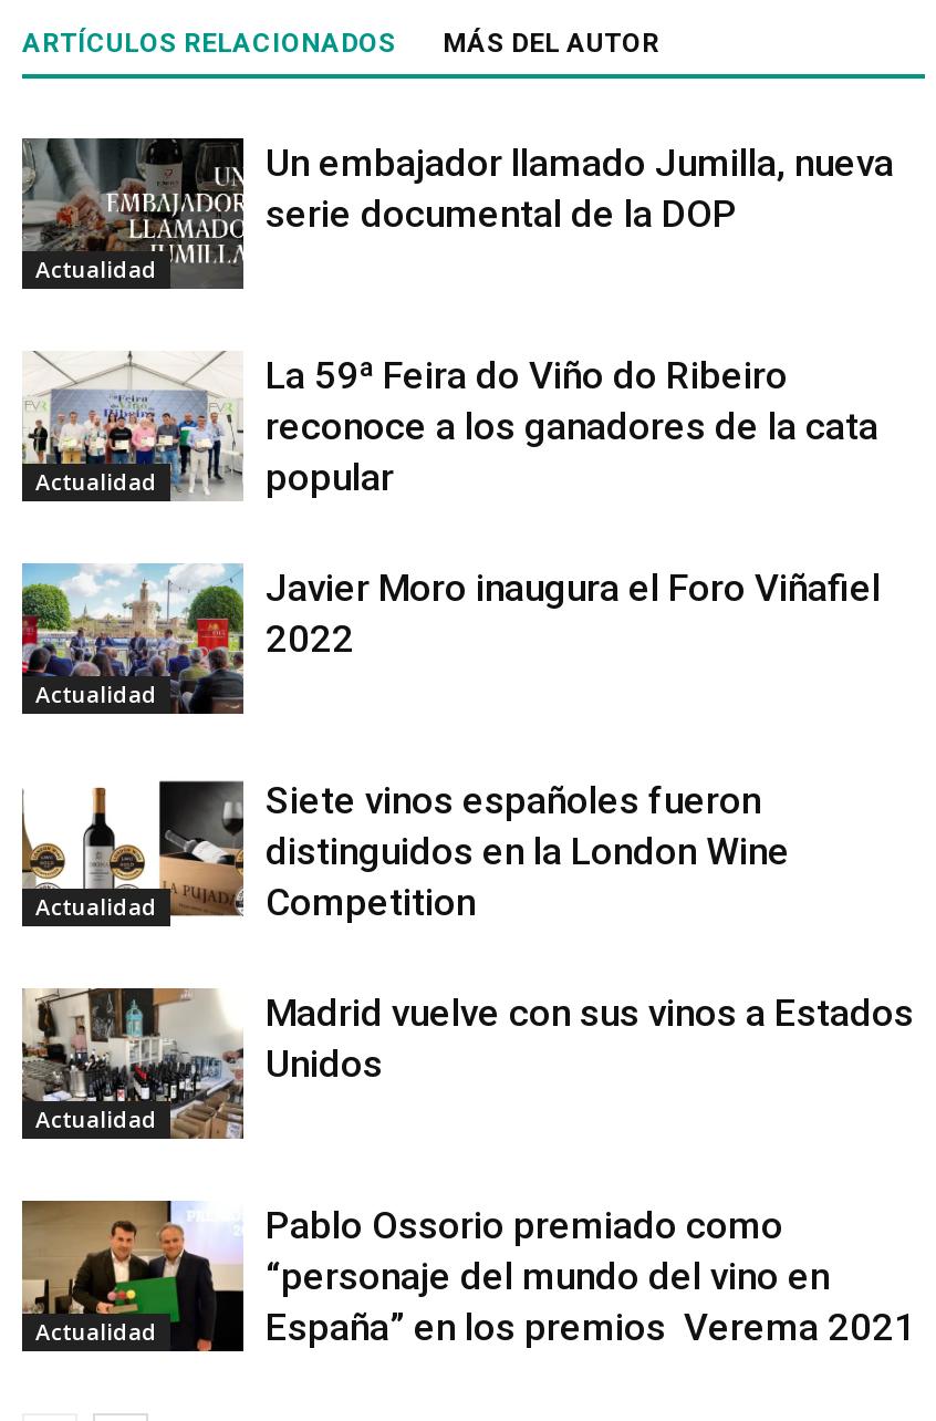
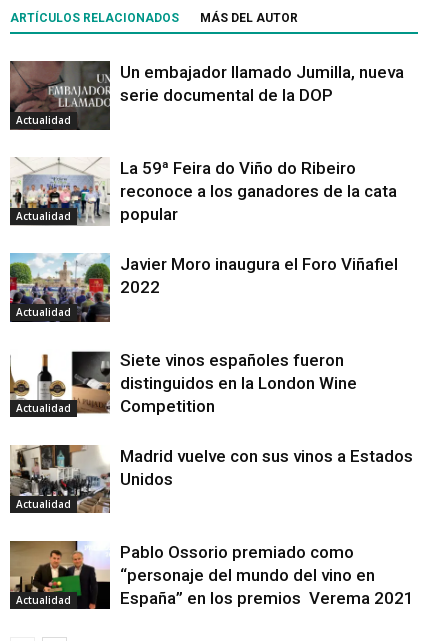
[22,138,243,289] [image] -> [10,61,110,130] [image]

